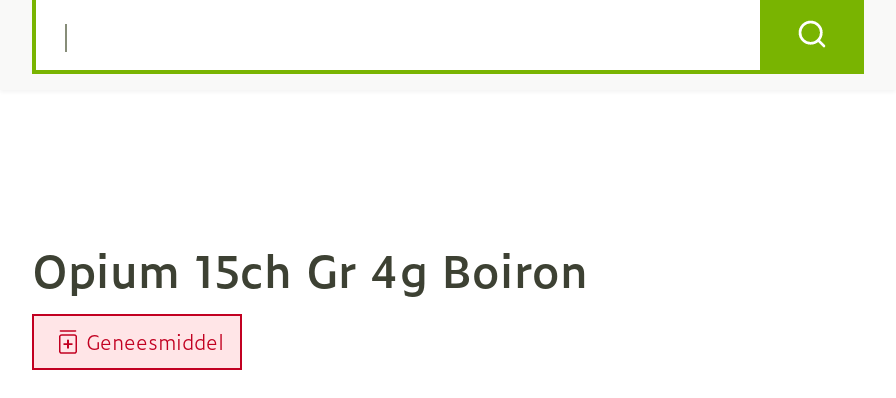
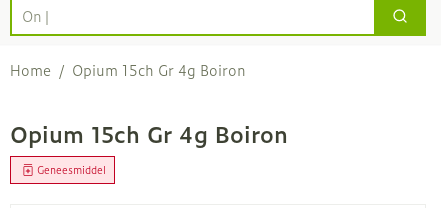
none -> [10,59,246,80] Home / Opium 15ch Gr 4g Boiron

